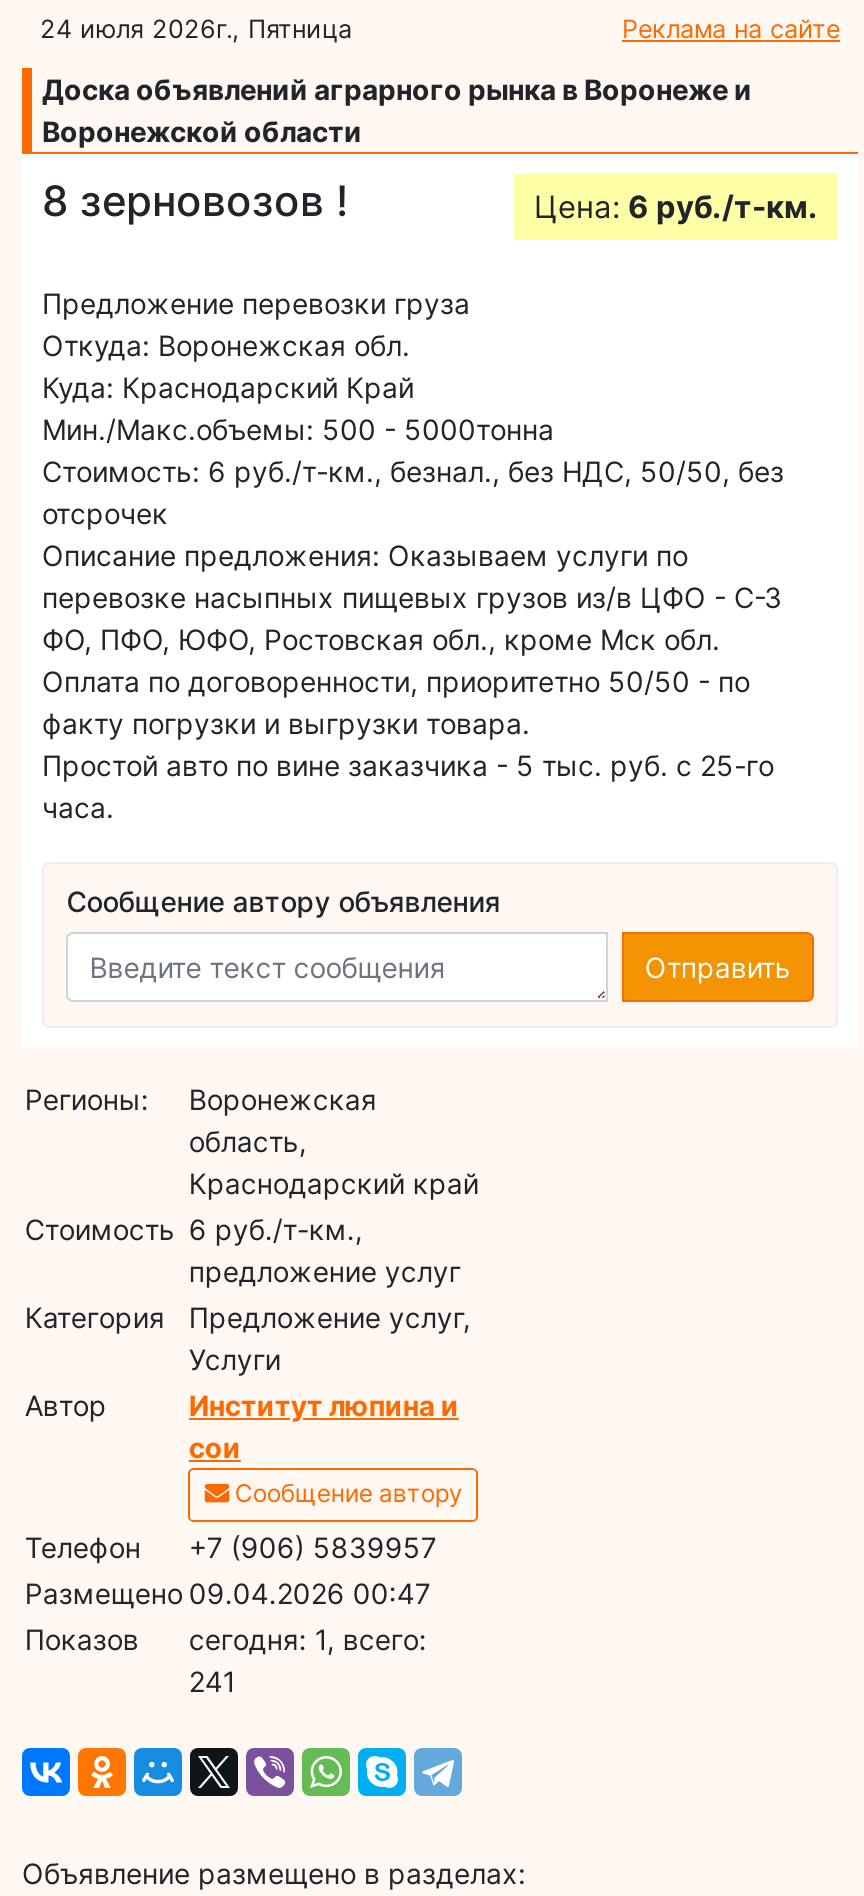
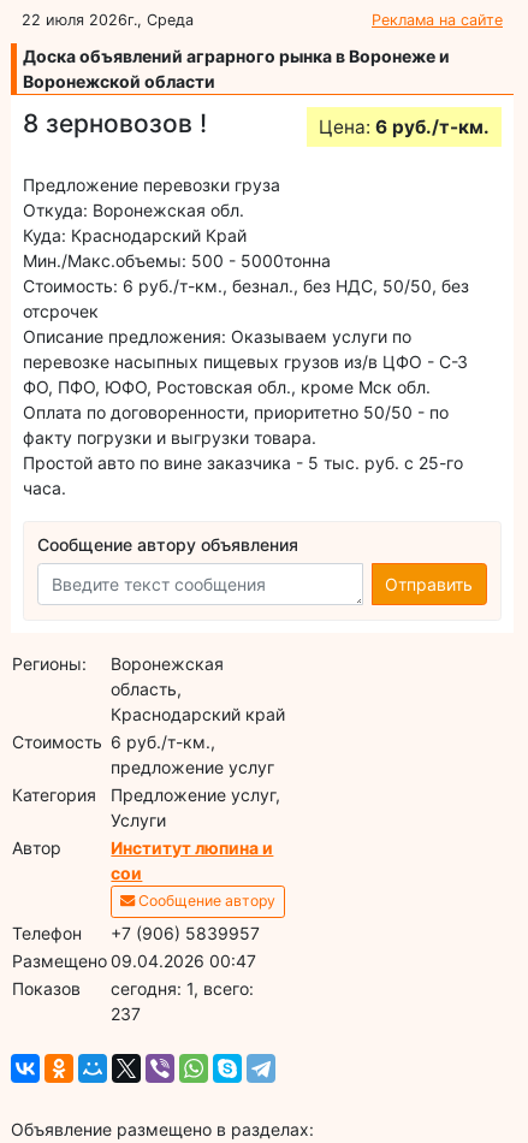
[40,13,352,43] 24 июля 2026г., Пятница -> [22,10,194,29] 22 июля 2026г., Среда
[189,1663,237,1697] 241 -> [111,1003,141,1023] 237

